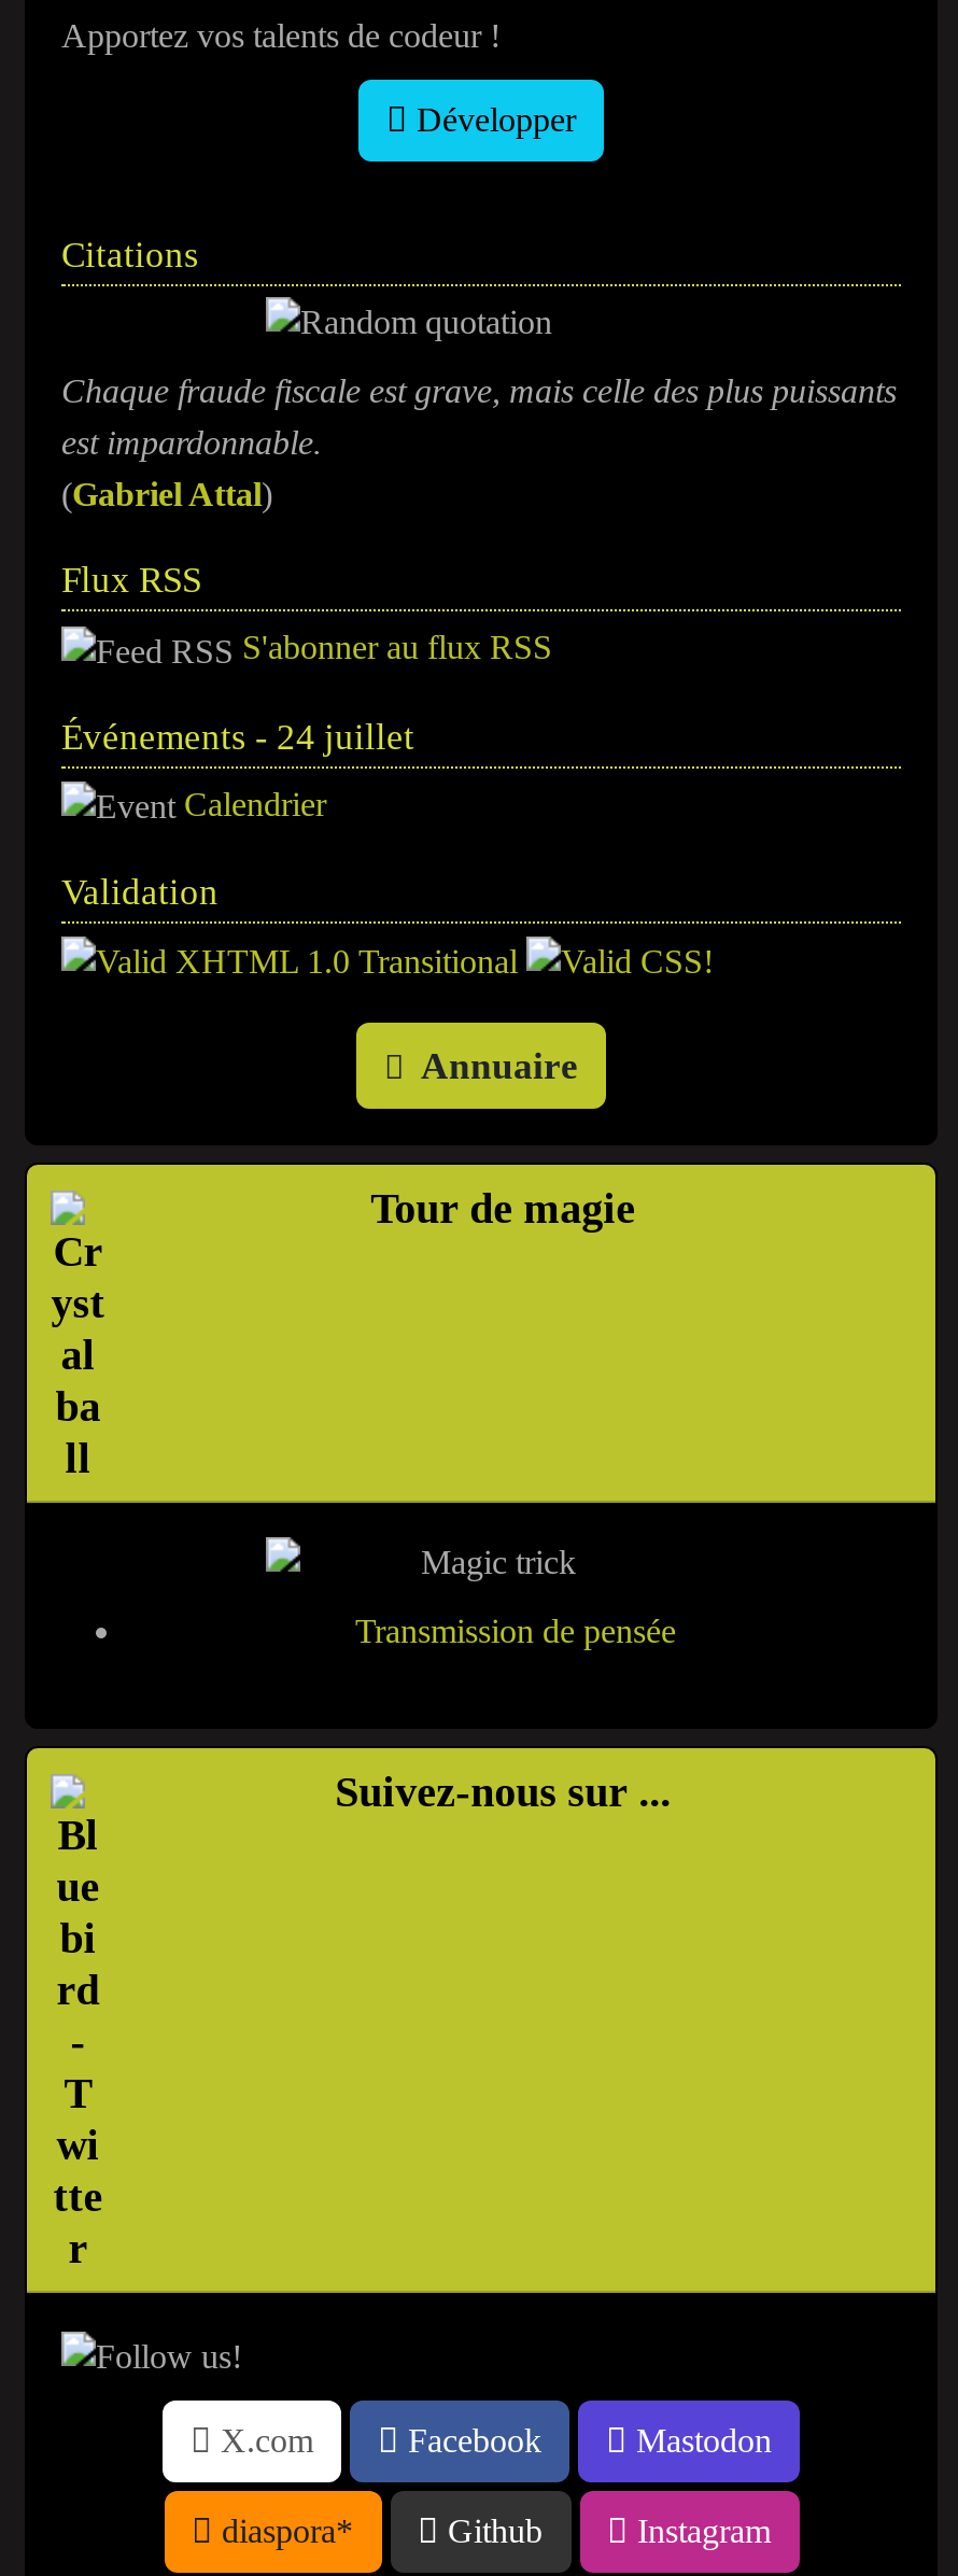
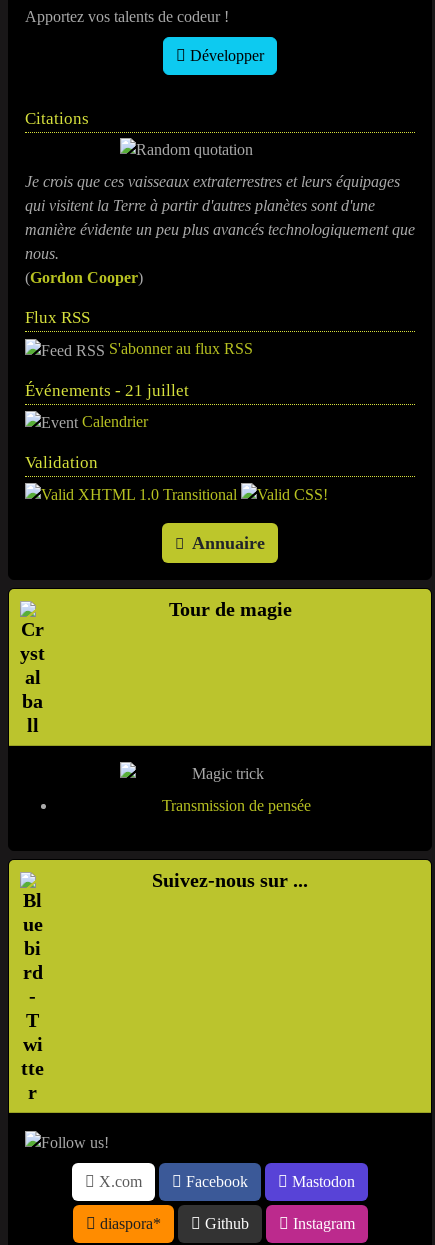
[61,373,897,513] Chaque fraude fiscale est grave, mais celle des plus puissants | est impardonnable. | (Gabriel Attal) -> [25,173,415,286] Je crois que ces vaisseaux extraterrestres et leurs équipages | qui visitent la Terre à partir d'autres planètes sont d'une | manière évidente un peu plus avancés technologiquement que | nous. | (Gordon Cooper)
[61,716,414,757] Événements - 24 juillet -> [25,381,189,400] Événements - 21 juillet

